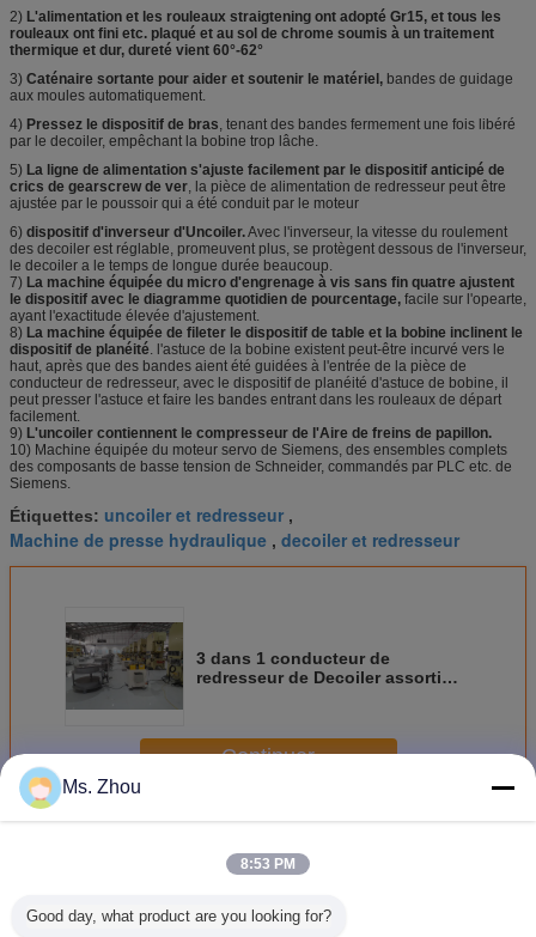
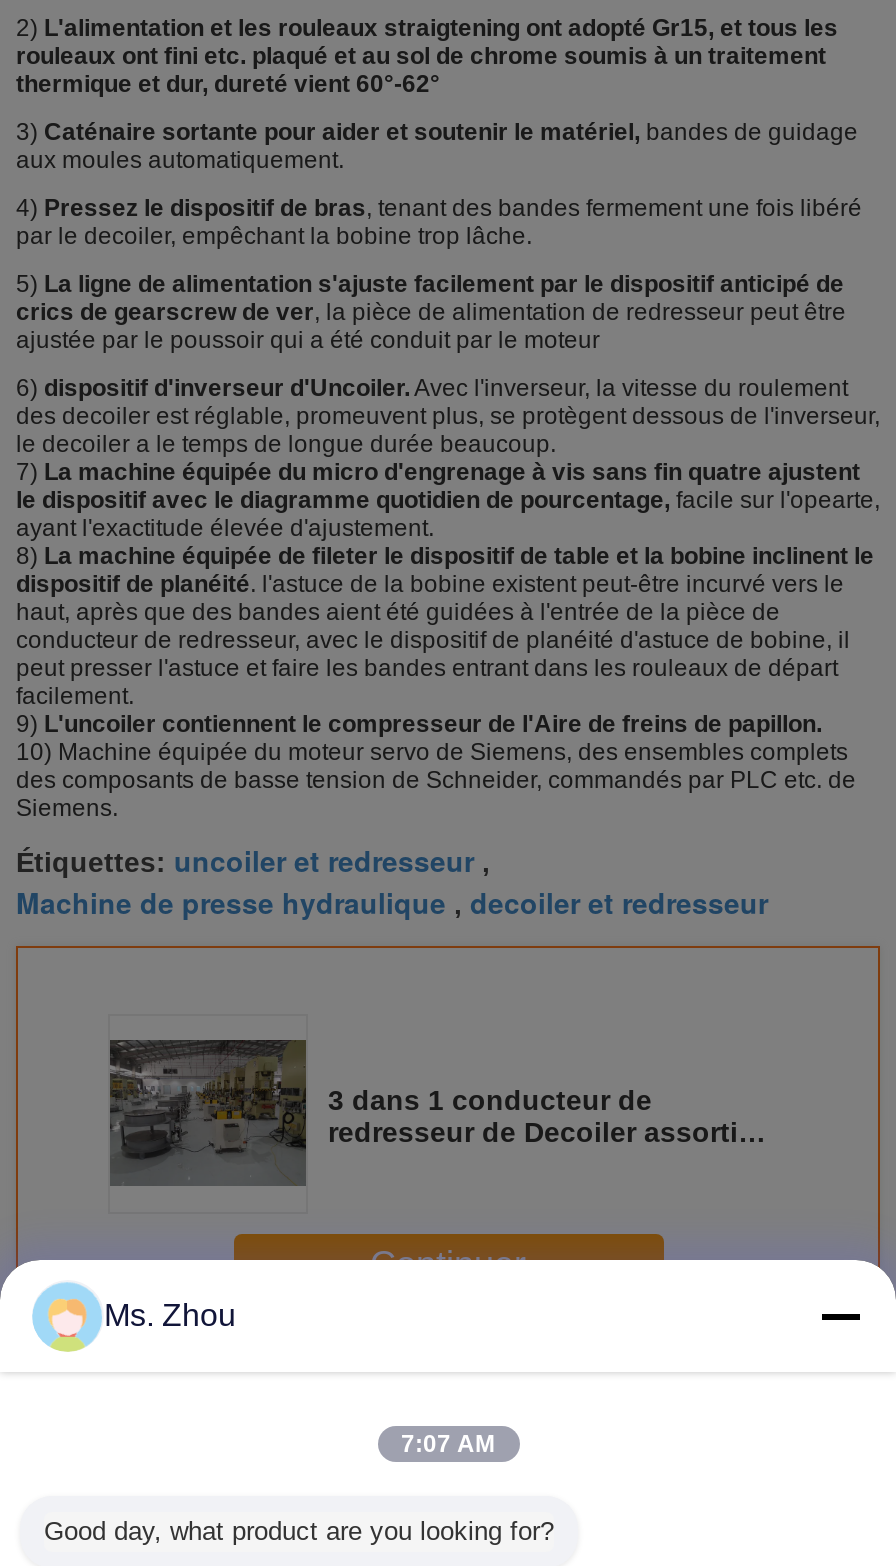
[240,856,296,872] 8:53 PM -> [401,1430,495,1458] 7:07 AM

